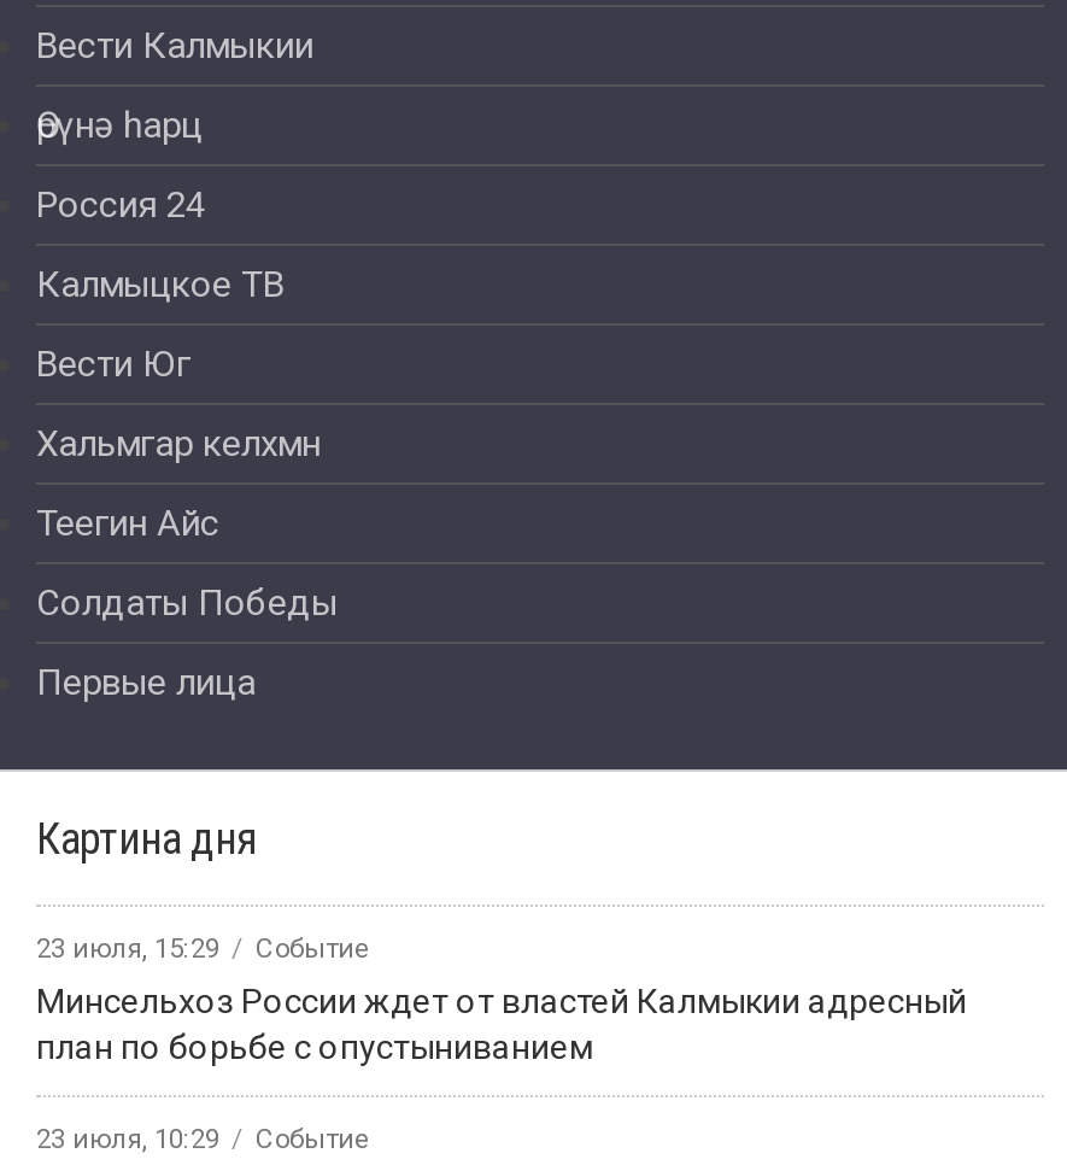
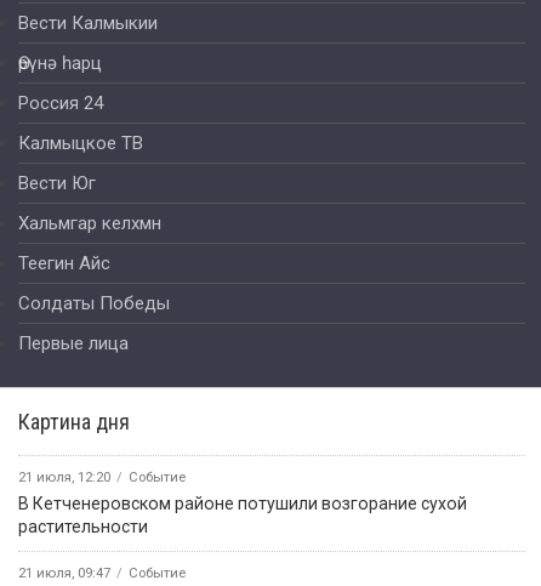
[36,932,369,964] 23 июля, 15:29 Событие -> [18,469,186,485] 21 июля, 12:20 Событие
[36,981,967,1065] Минсельхоз России ждет от властей Калмыкии адресный | план по борьбе с опустыниванием -> [18,493,467,536] В Кетченеровском районе потушили возгорание сухой | растительности
[36,1123,369,1154] 23 июля, 10:29 Событие -> [18,565,186,581] 21 июля, 09:47 Событие

